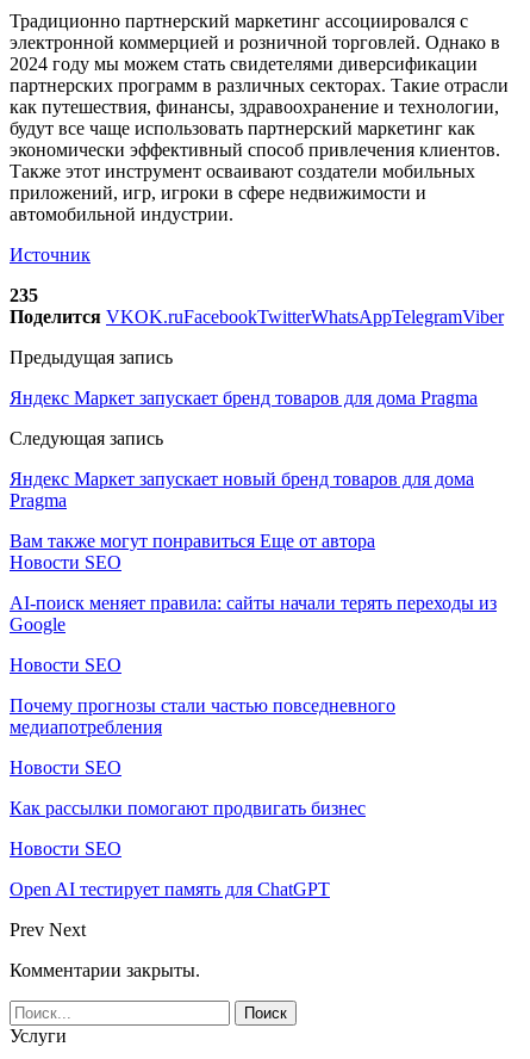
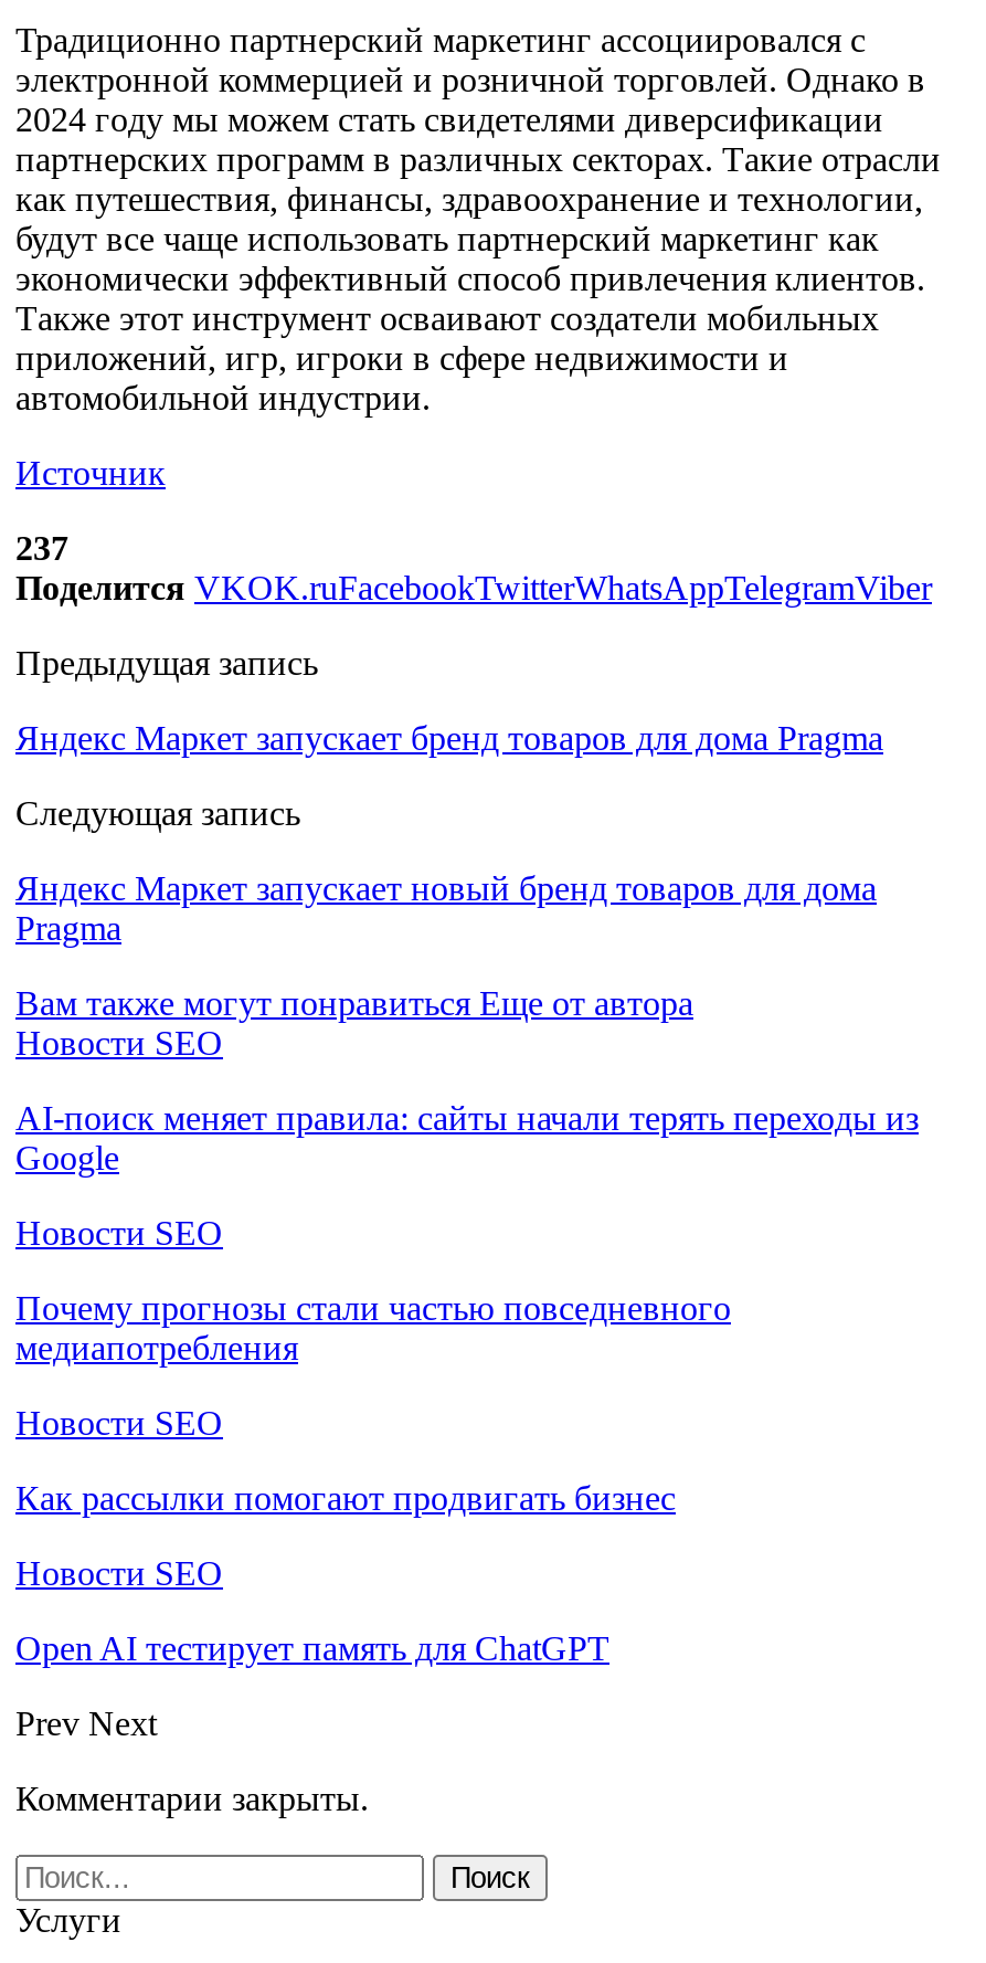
[10,285,38,305] 235 -> [15,529,68,567] 237

